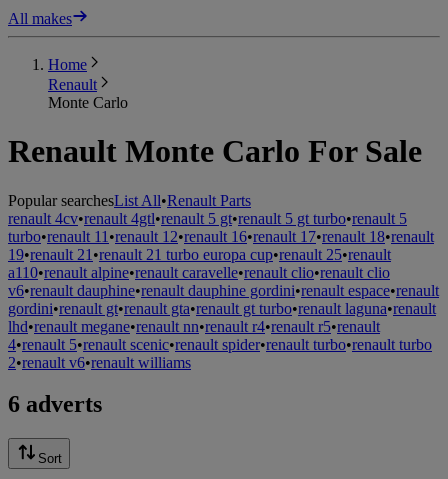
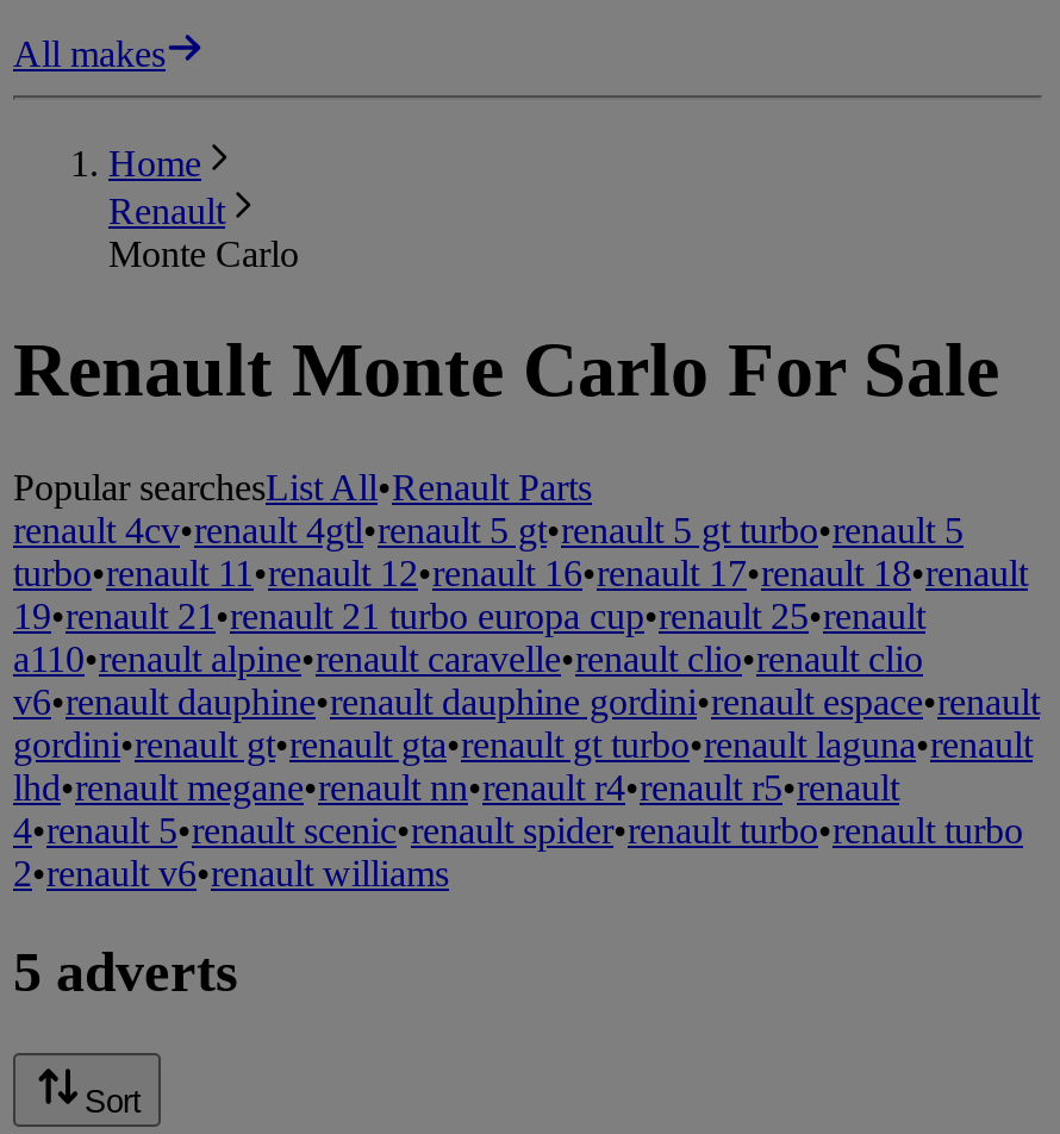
[8,391,102,417] 6 adverts -> [13,942,237,1004] 5 adverts

